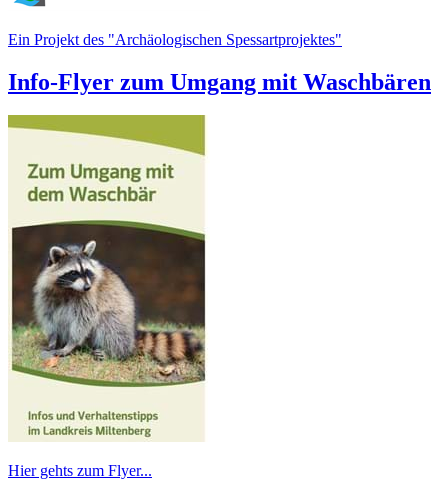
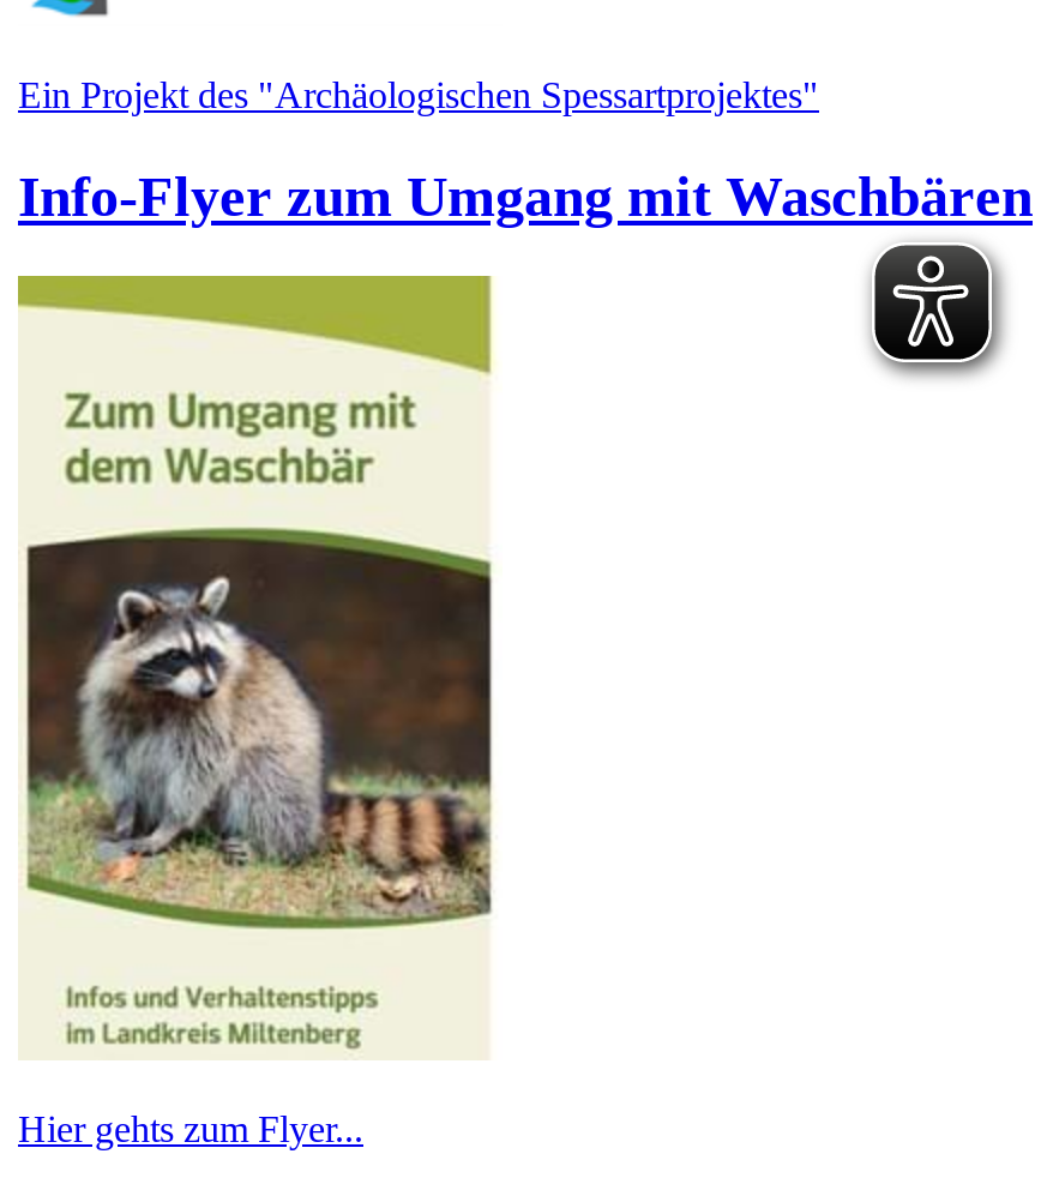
none -> [867,242,1006,379] [image]

